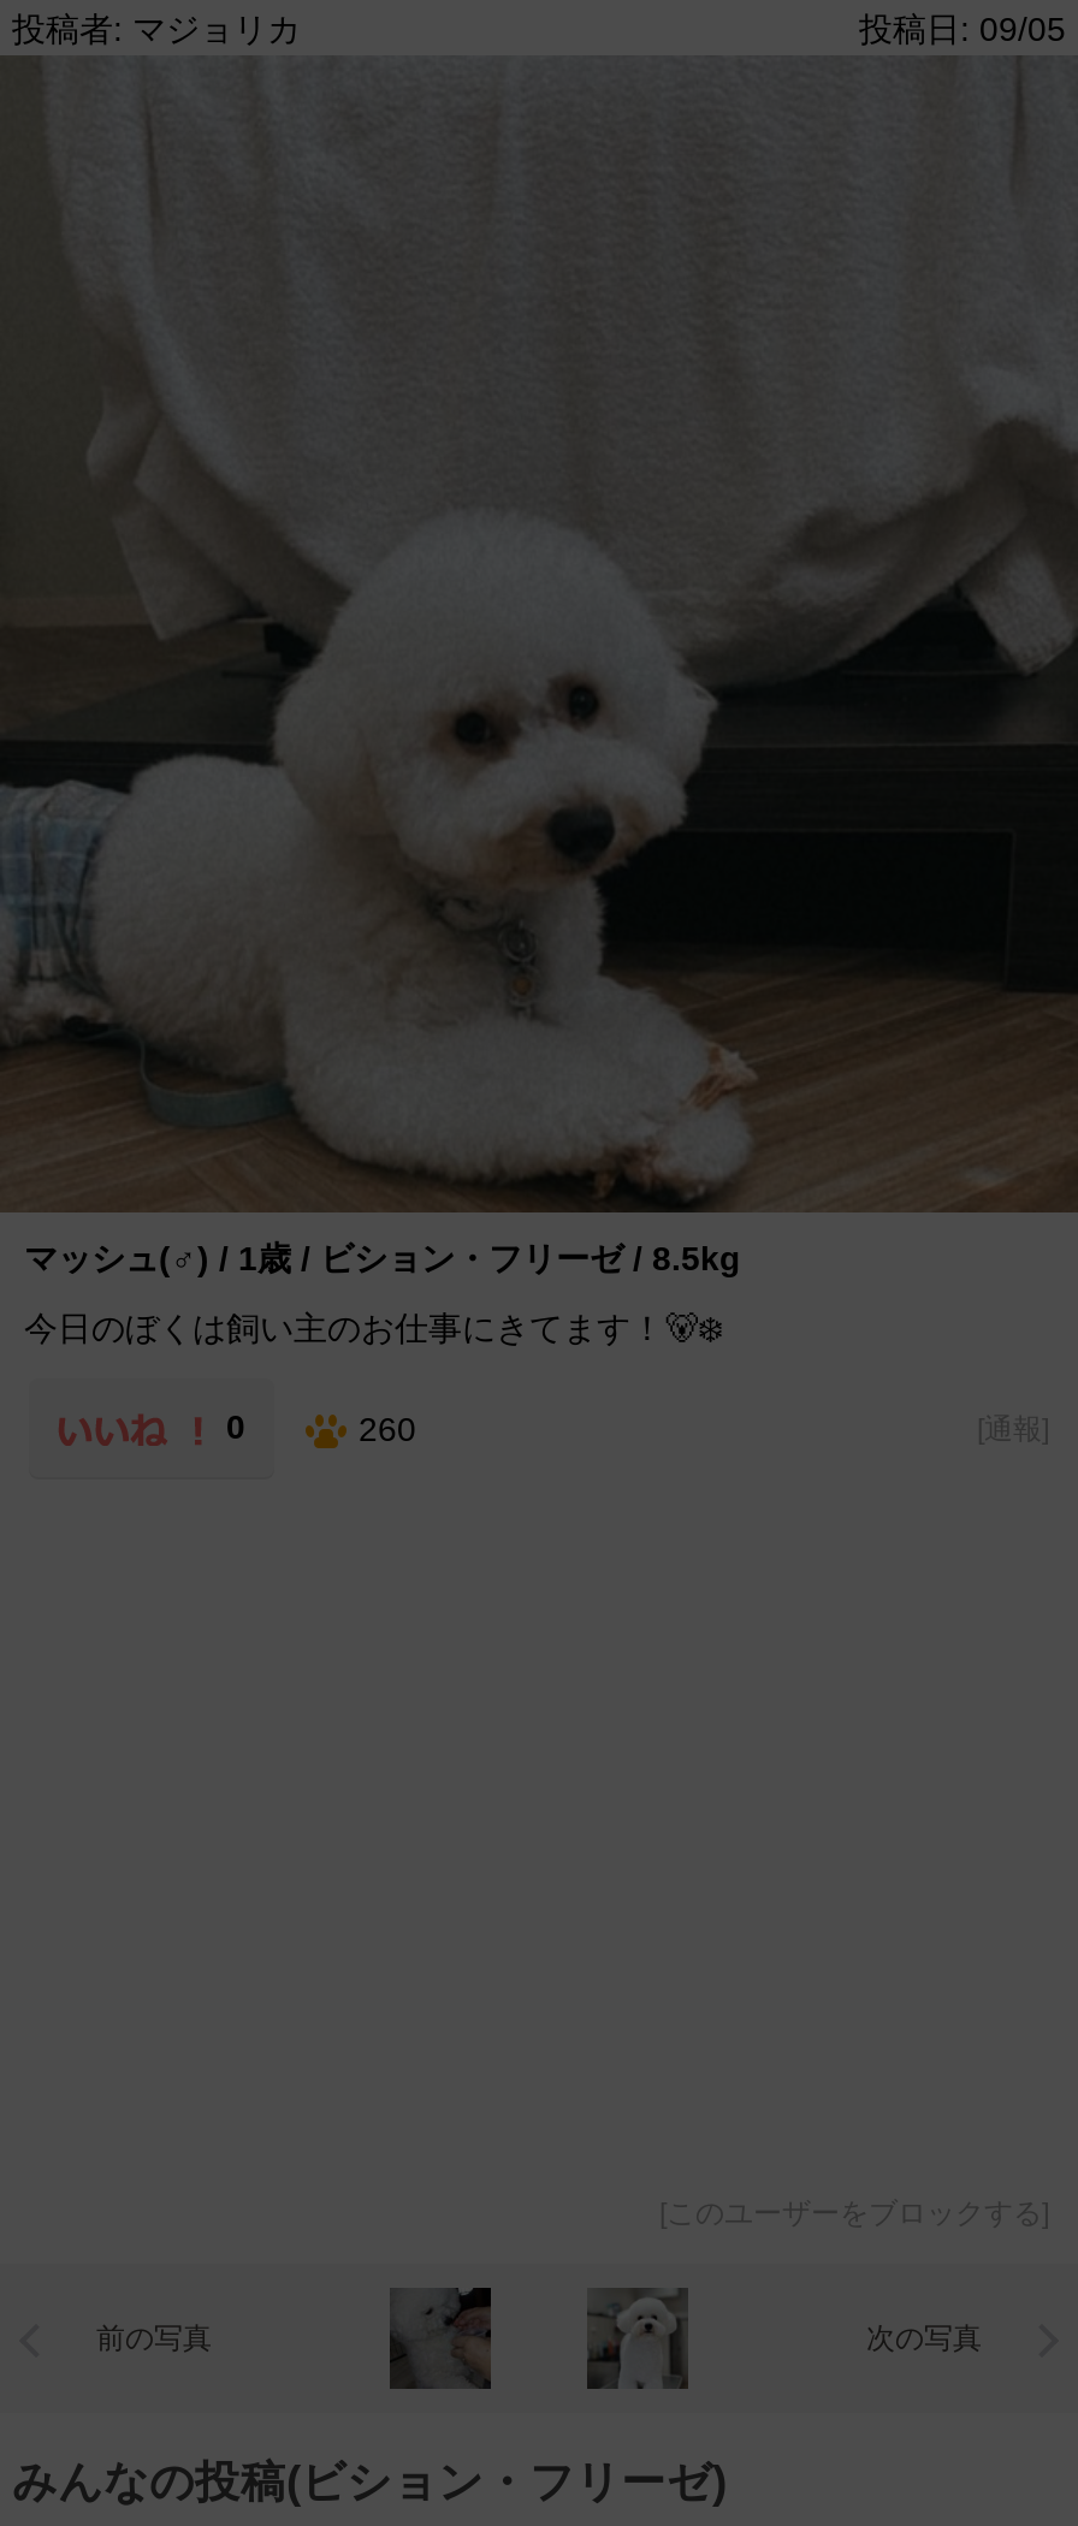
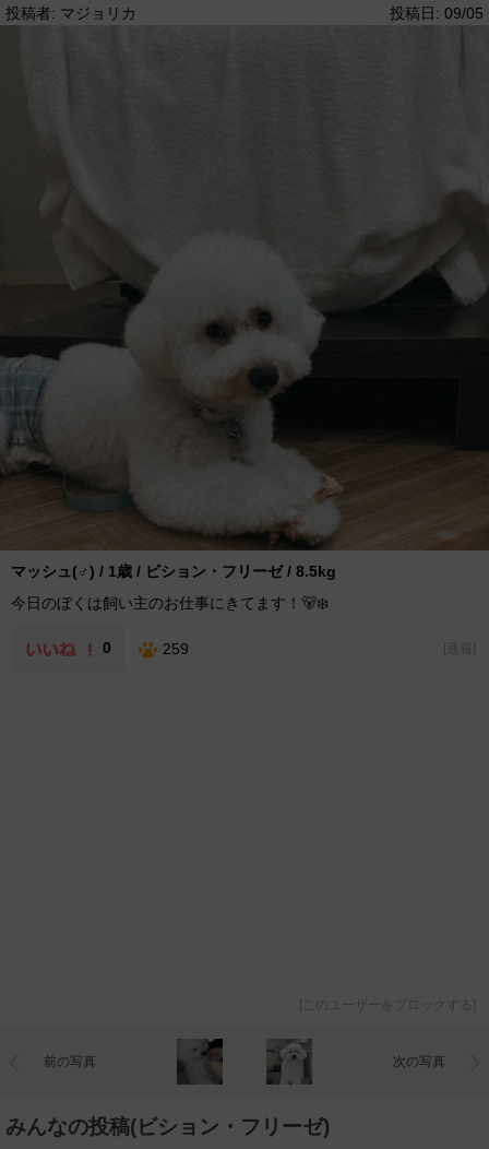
[359,1409,416,1448] 260 -> [163,640,189,657] 259

